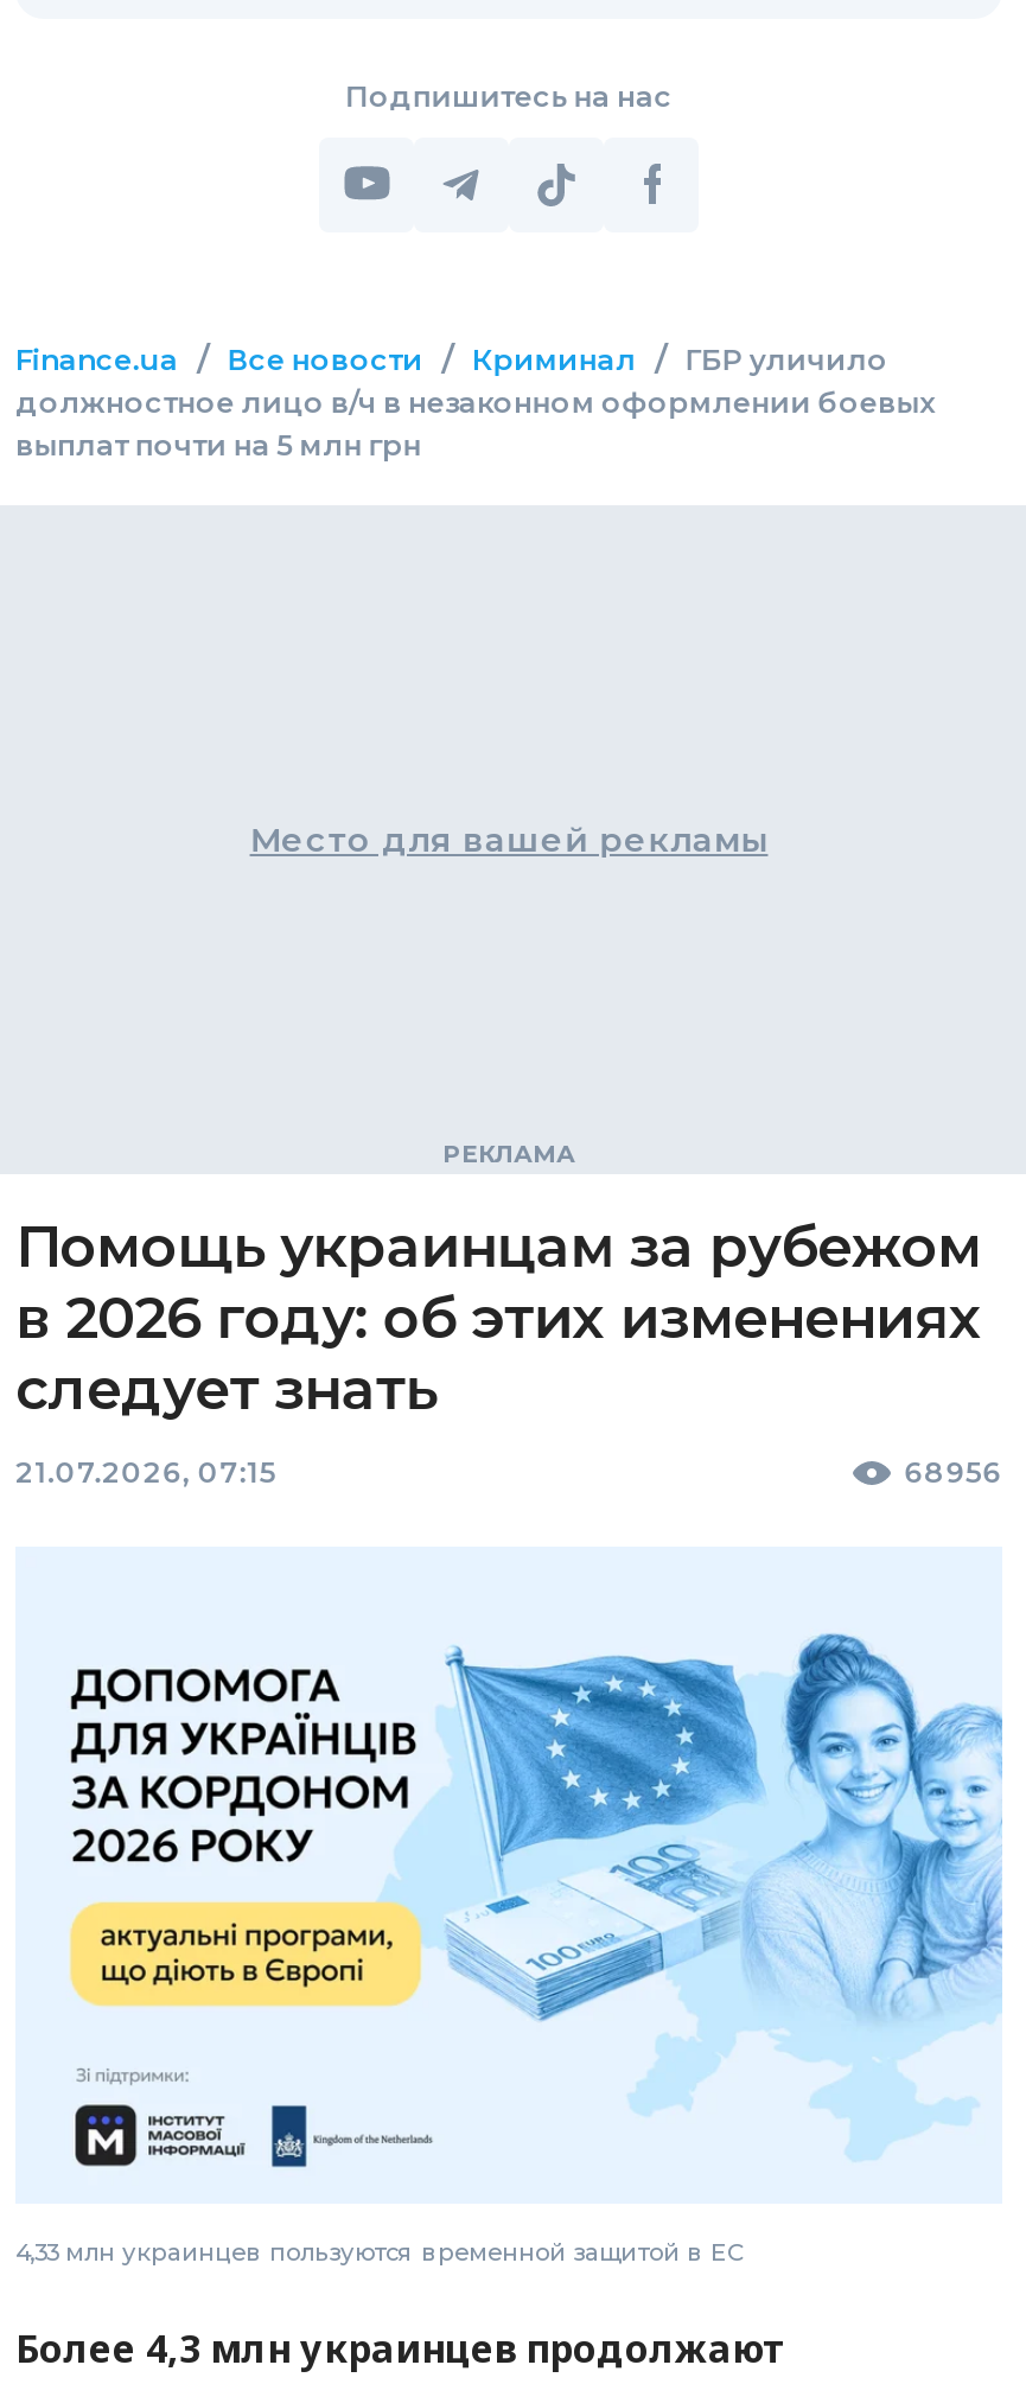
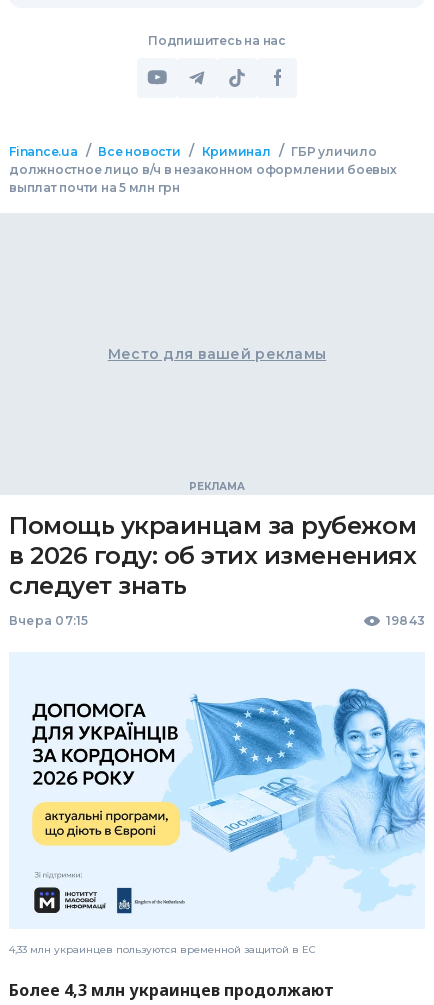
[15,1454,1002,1490] 21.07.2026, 07:15 | 68956 -> [9,613,425,628] Вчера 07:15 | 19843

